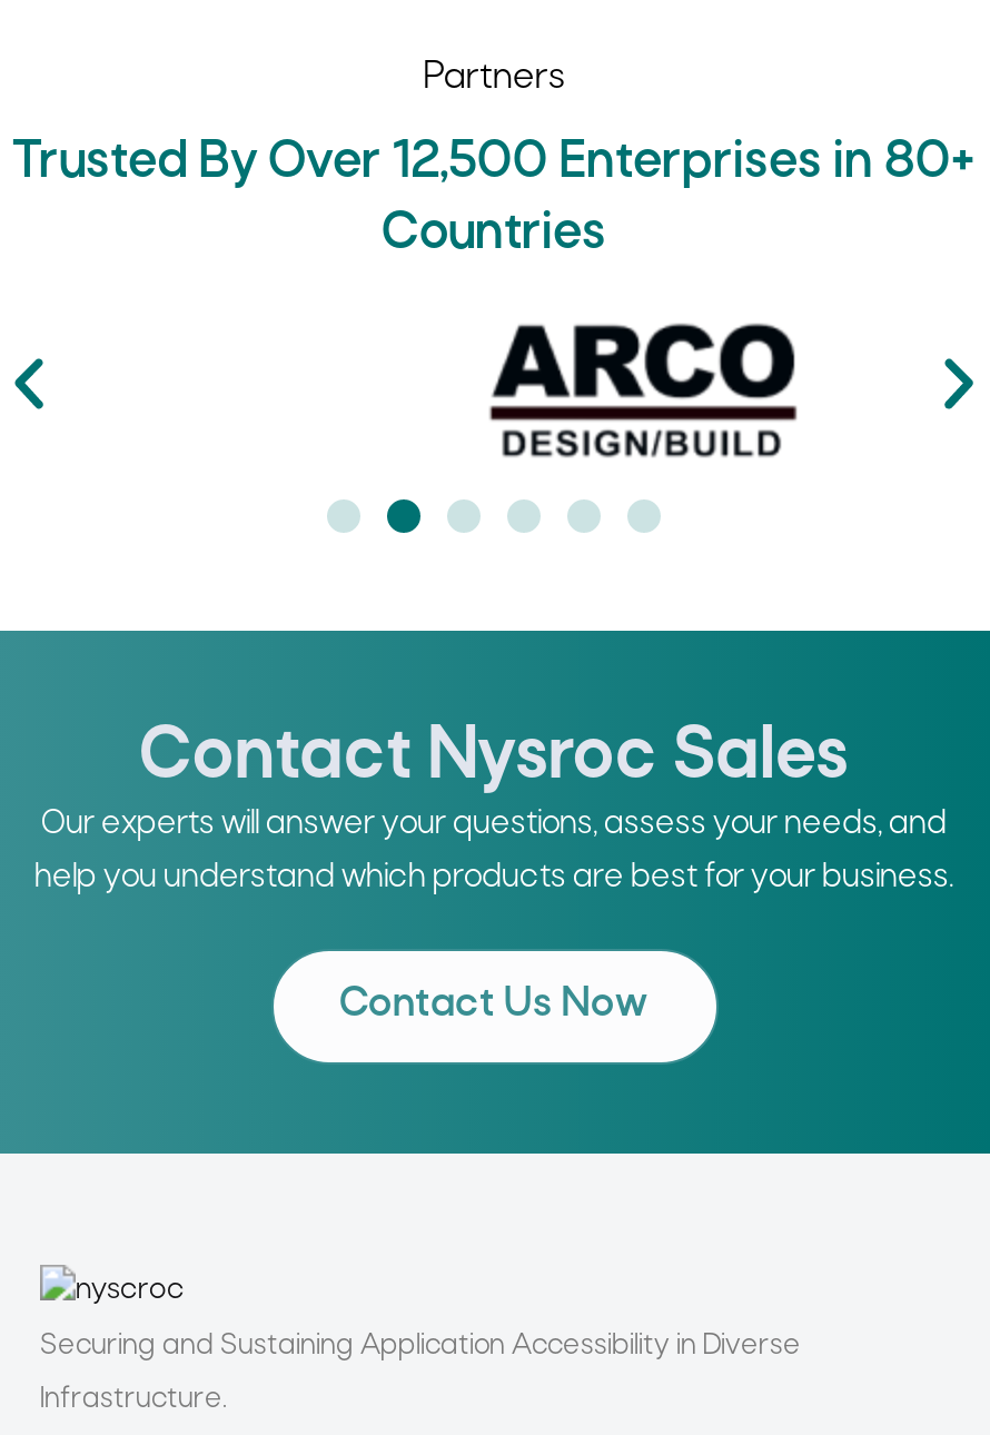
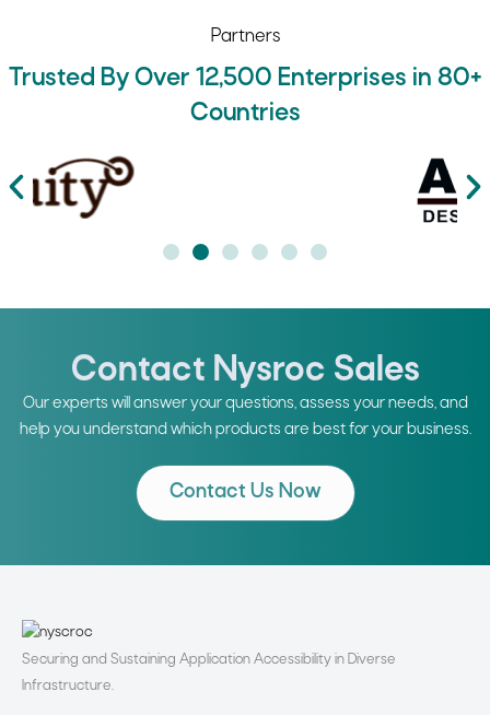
none -> [32,155,136,220] [image]
none -> [416,157,458,224] [image]
[487,323,799,458] [image] -> none

